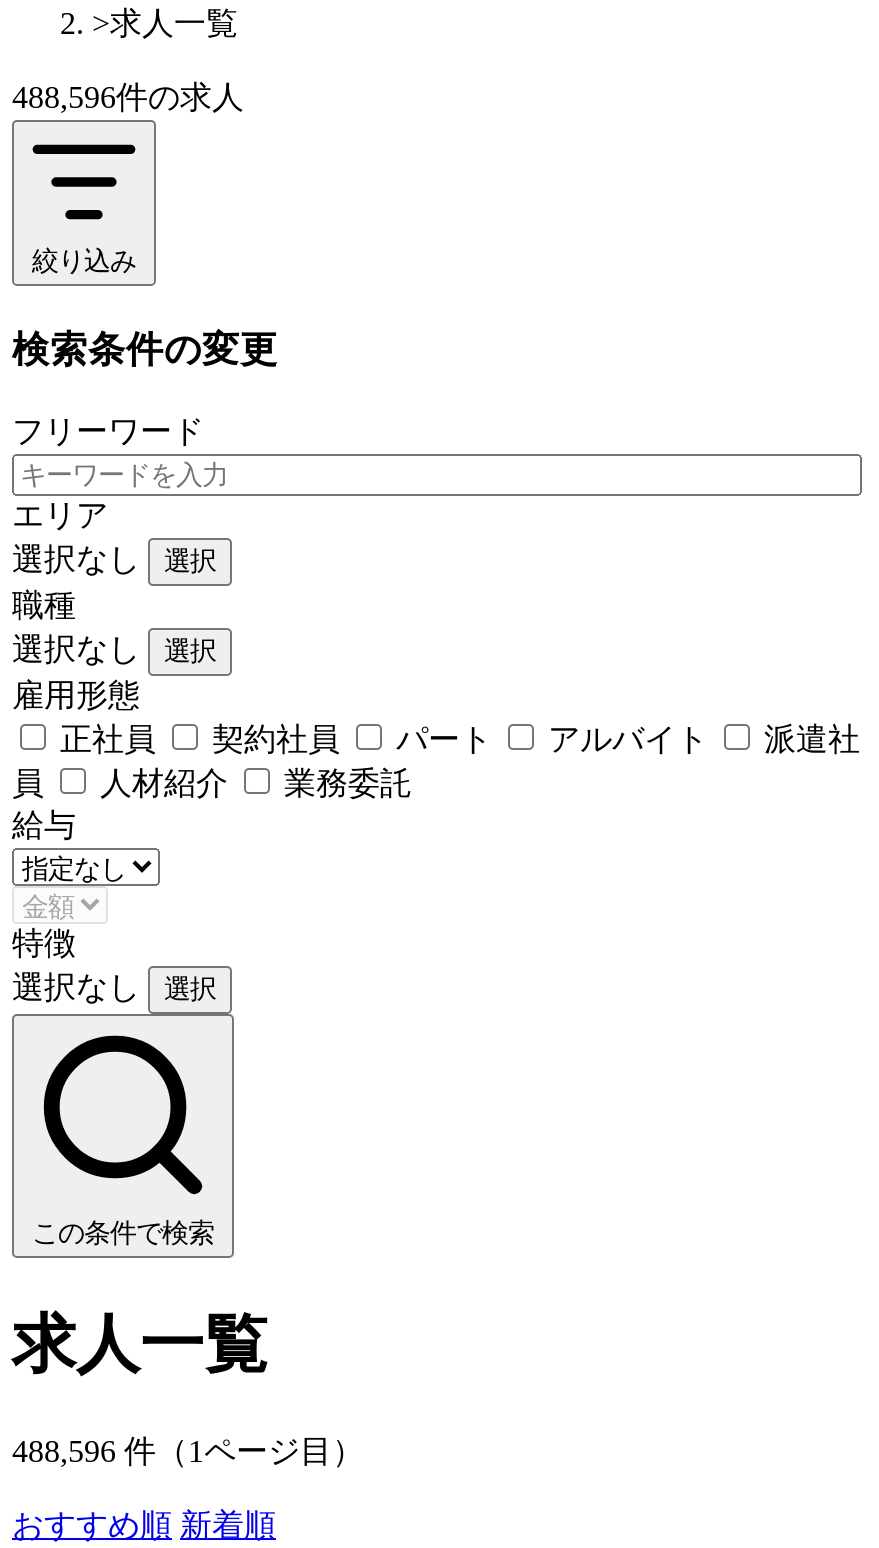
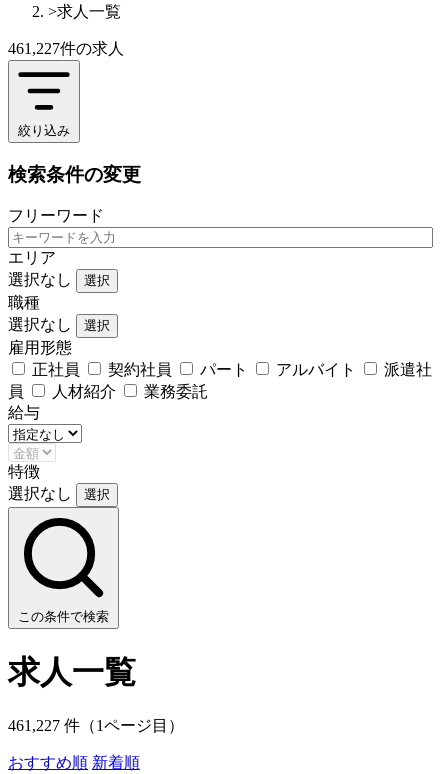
[12,80,244,114] 488,596件の求人 -> [8,40,124,57] 461,227件の求人
[12,1435,364,1469] 488,596 件（1ページ目） -> [8,717,184,734] 461,227 件（1ページ目）

